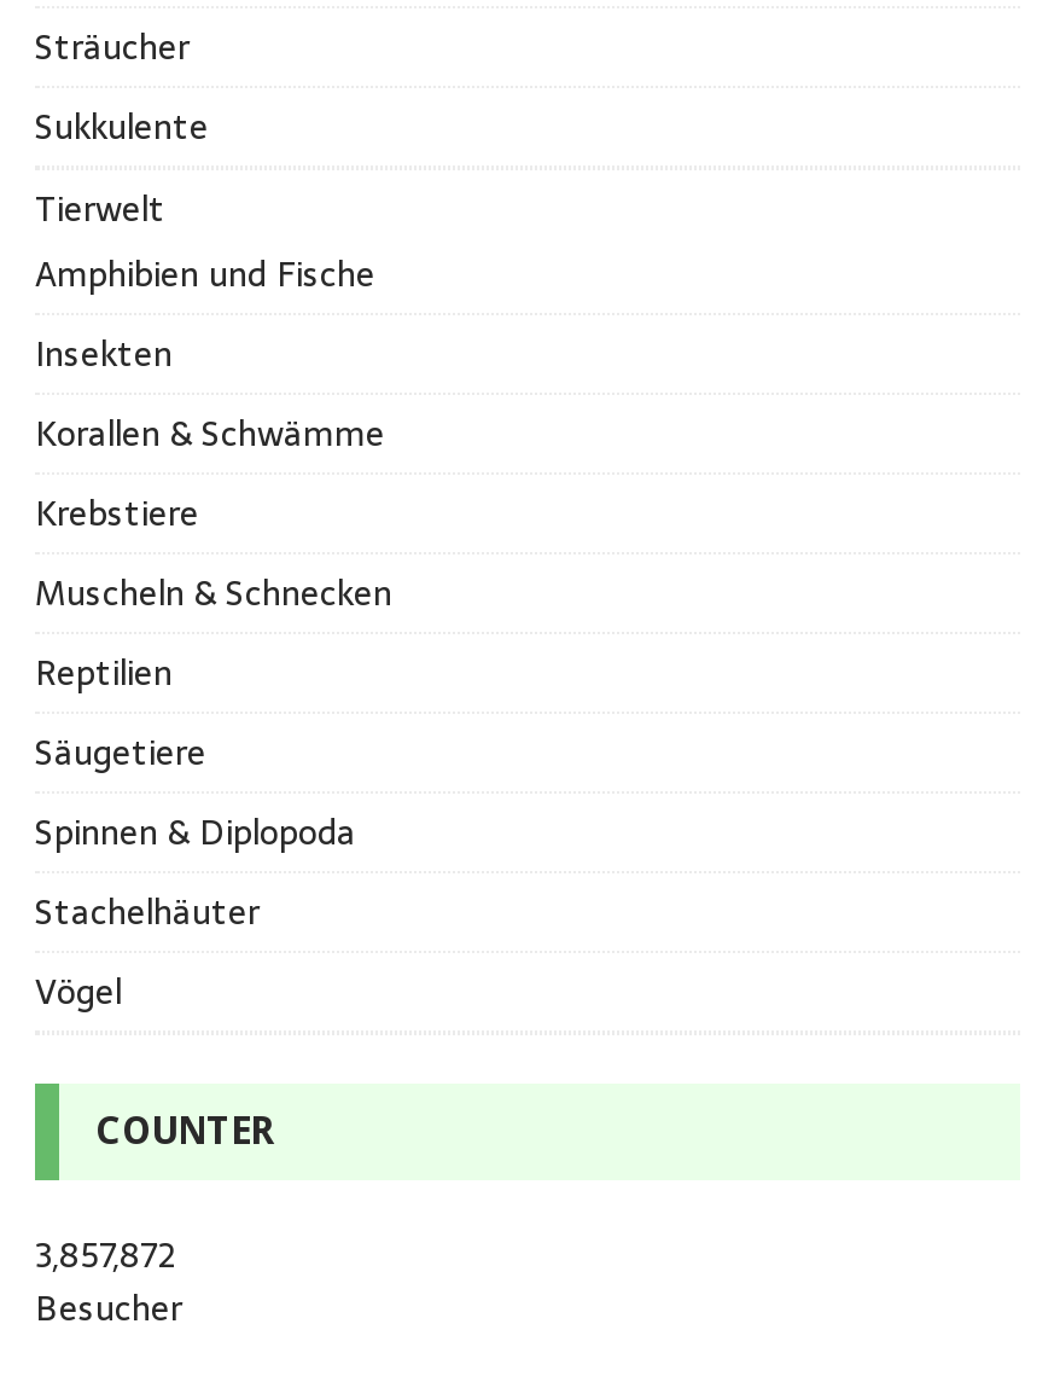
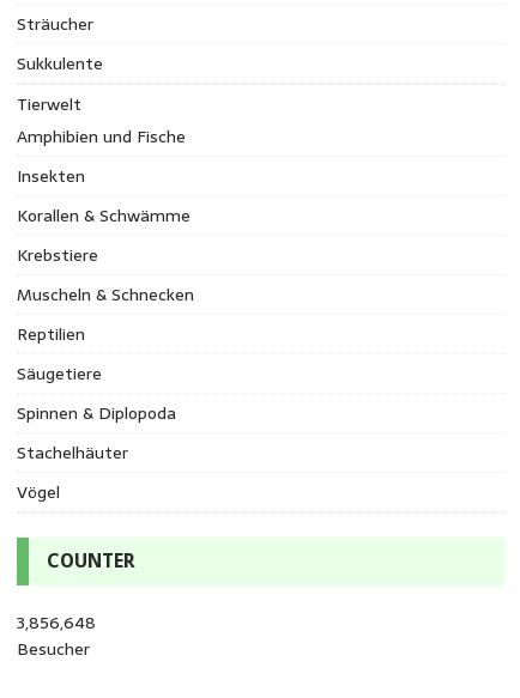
[35,1228,177,1281] 3,857,872 -> [17,609,96,636] 3,856,648

